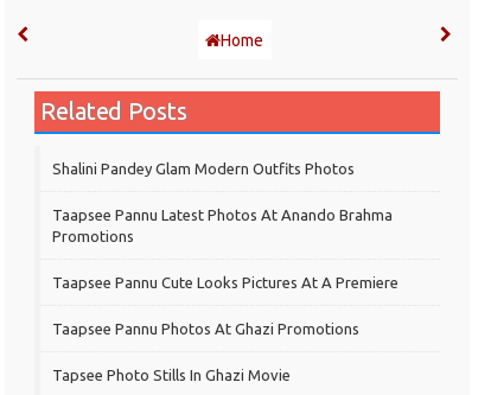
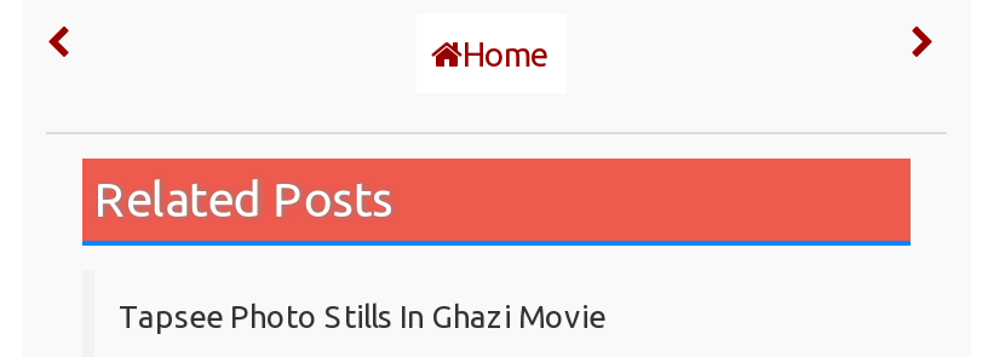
[52,160,398,336] Shalini Pandey Glam Modern Outfits Photos | Taapsee Pannu Latest Photos At Anando Brahma | Promotions | Taapsee Pannu Cute Looks Pictures At A Premiere | Taapsee Pannu Photos At Ghazi Promotions -> none

